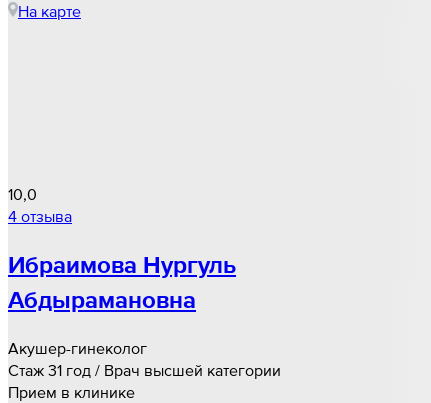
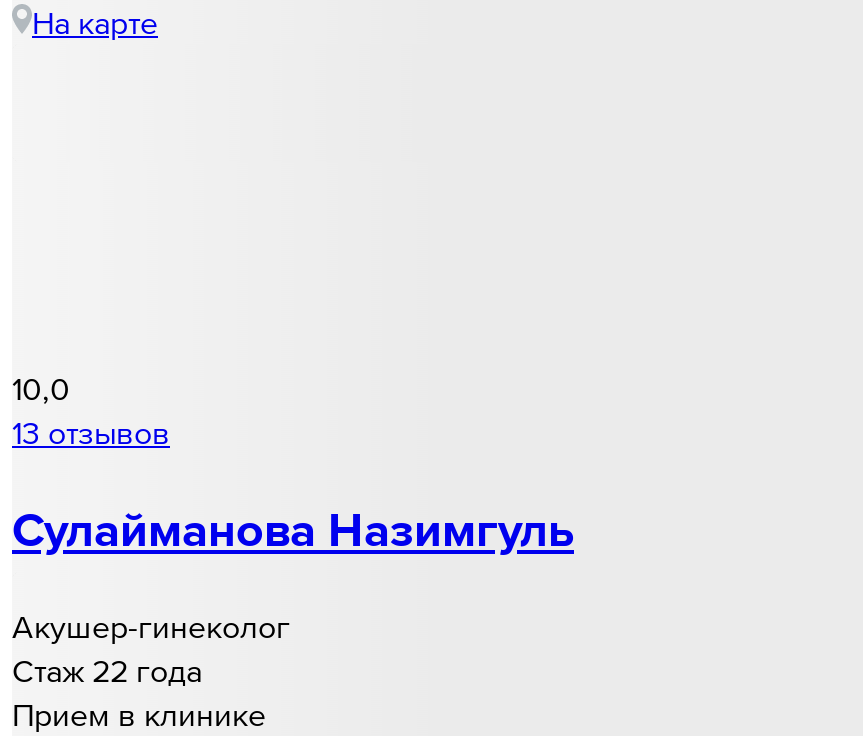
[8,207,72,225] 4 отзыва -> [12,414,170,450] 13 отзывов
[8,247,236,317] Ибраимова Нургуль | Абдырамановна -> [12,494,574,564] Сулайманова Назимгуль
[8,361,281,379] Стаж 31 год / Врач высшей категории -> [12,652,202,688] Стаж 22 года

